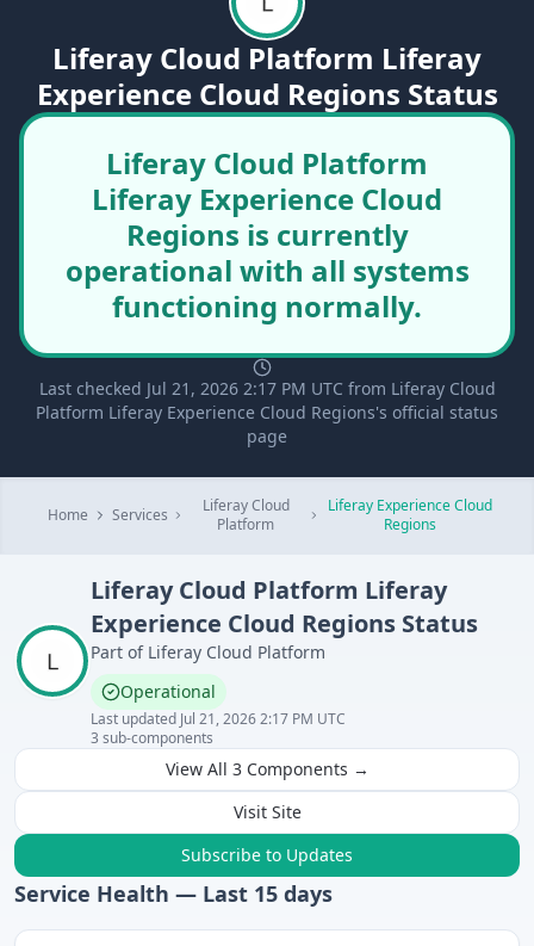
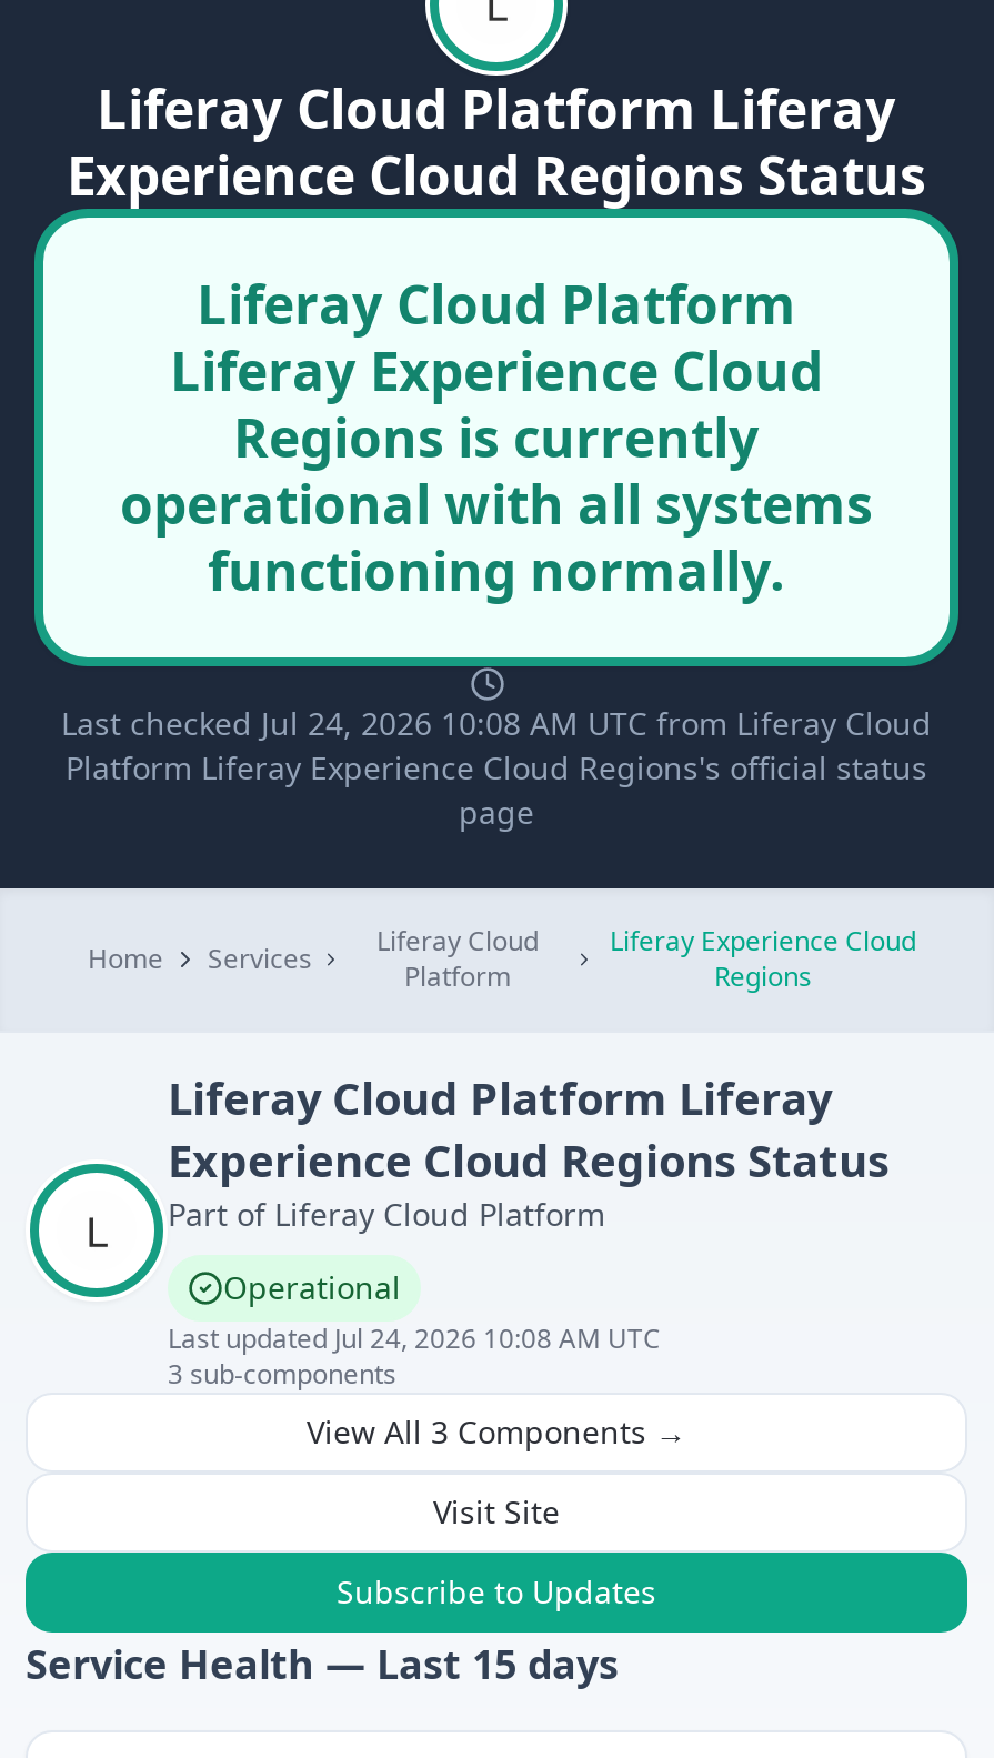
[39,377,495,400] Last checked Jul 21, 2026 2:17 PM UTC from Liferay Cloud -> [61,702,932,744] Last checked Jul 24, 2026 10:08 AM UTC from Liferay Cloud
[91,709,346,729] Last updated Jul 21, 2026 2:17 PM UTC -> [168,1319,661,1357] Last updated Jul 24, 2026 10:08 AM UTC

